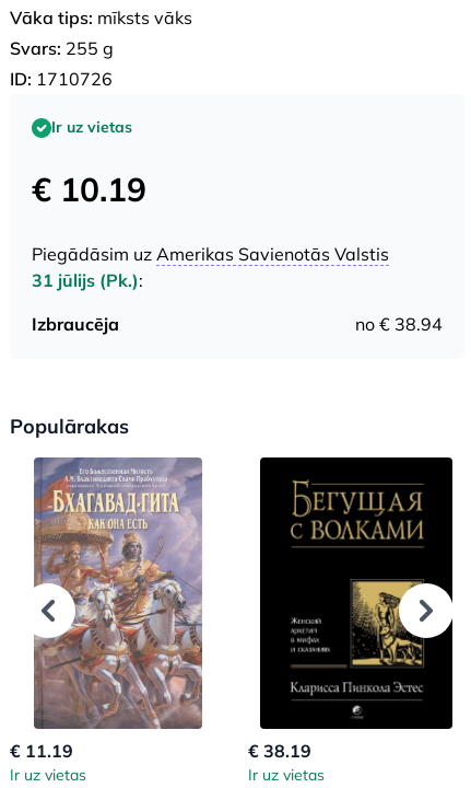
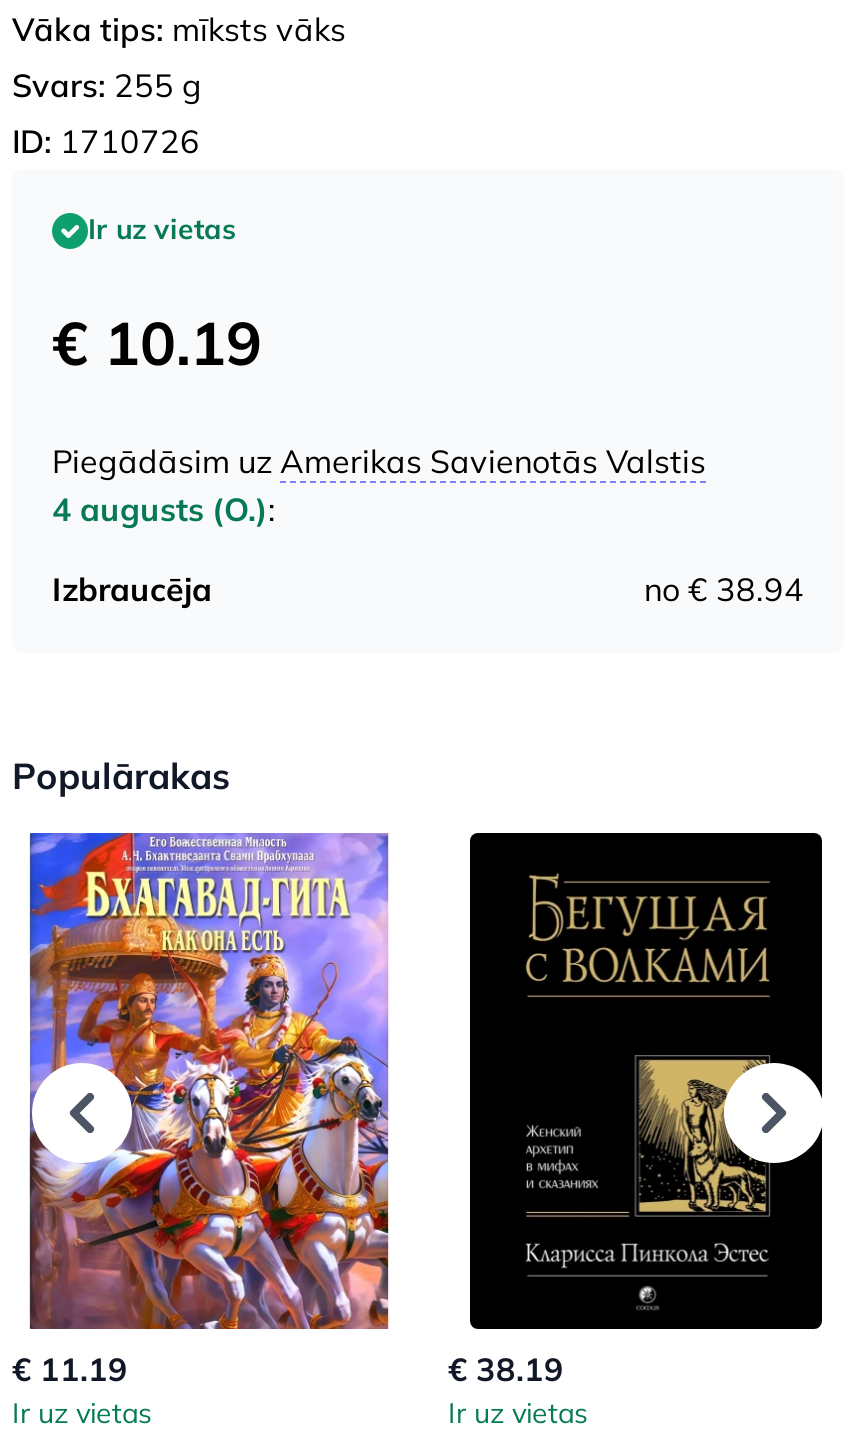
[32,269,143,291] 31 jūlijs (Pk.): -> [52,489,276,529] 4 augusts (O.):
[20,456,215,730] [image] -> [28,831,390,1331] [image]

